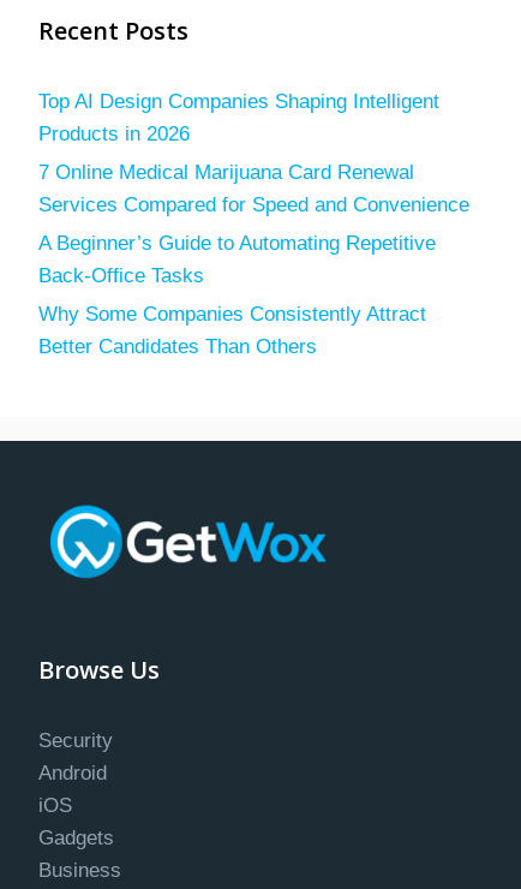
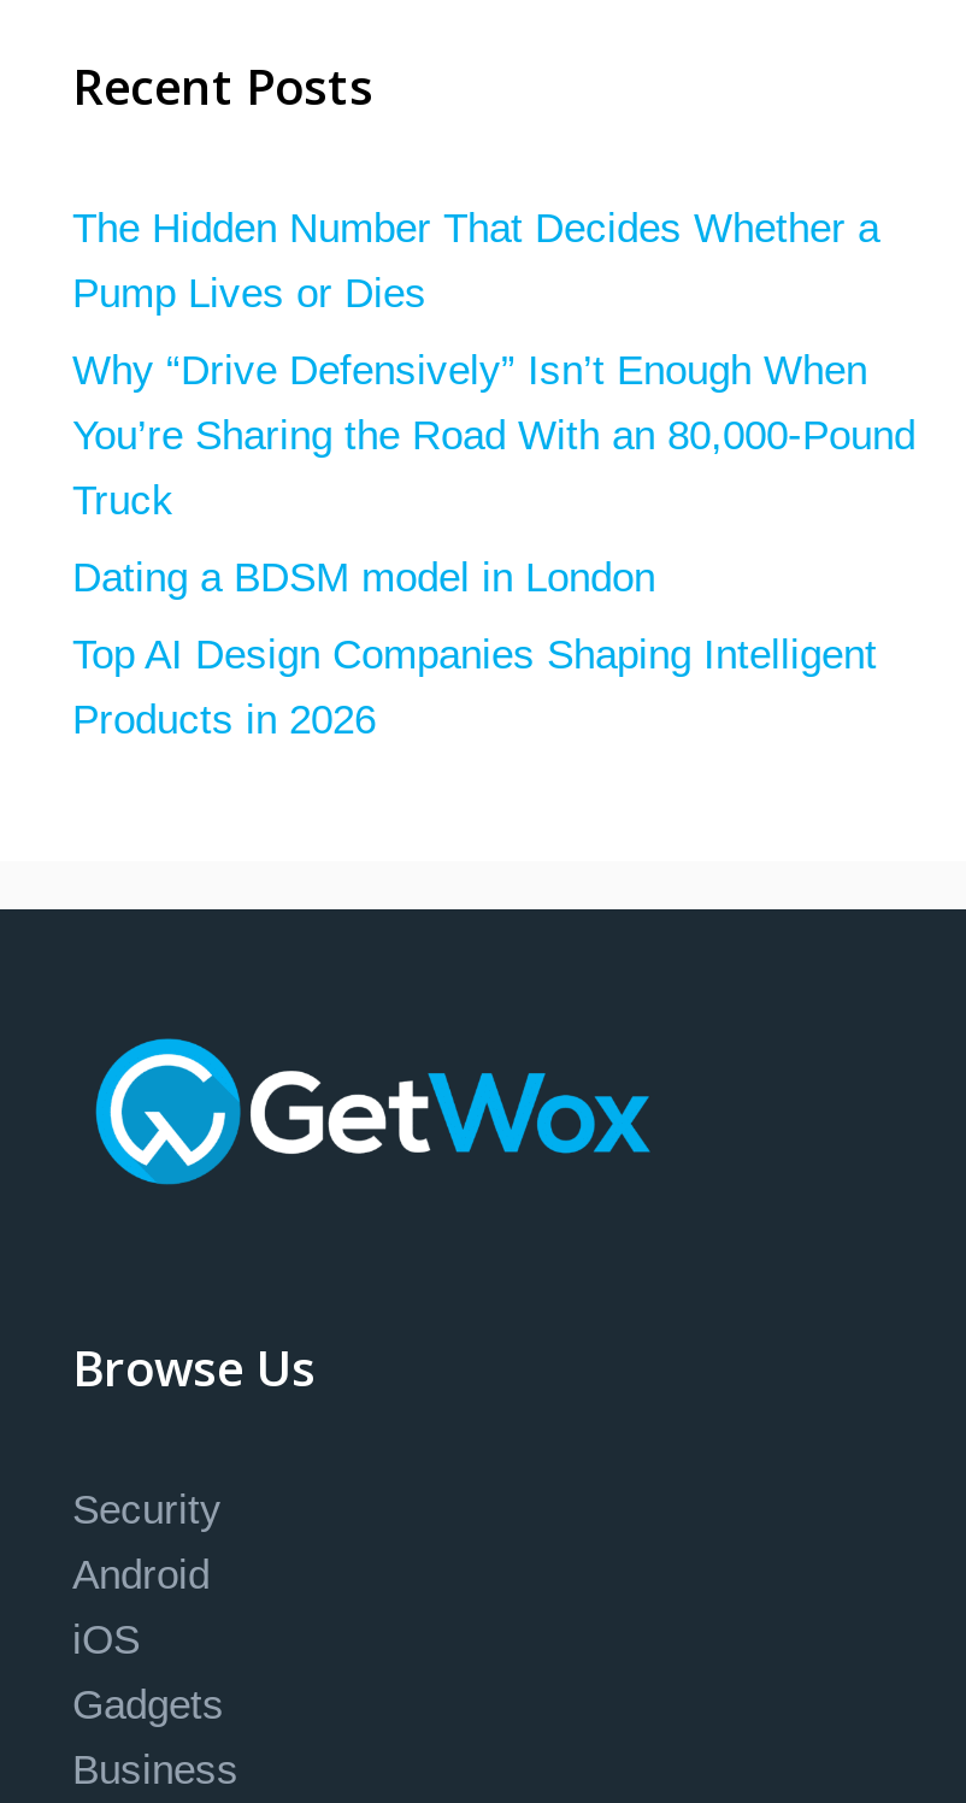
none -> [72,207,915,602] The Hidden Number That Decides Whether a | Pump Lives or Dies | Why “Drive Defensively” Isn’t Enough When | You’re Sharing the Road With an 80,000-Pound | Truck | Dating a BDSM model in London
moved [38,91,439,146] -> [72,633,877,744]: Top AI Design Companies Shaping Intelligent | Products in 2026
[38,161,469,358] 7 Online Medical Marijuana Card Renewal | Services Compared for Speed and Convenience | A Beginner’s Guide to Automating Repetitive | Back-Office Tasks | Why Some Companies Consistently Attract | Better Candidates Than Others -> none

